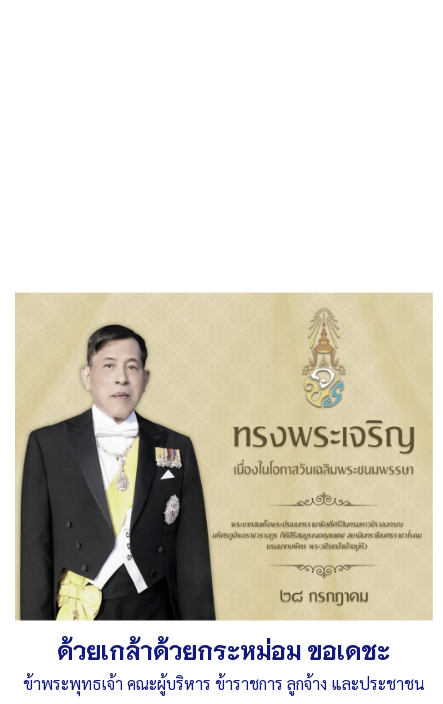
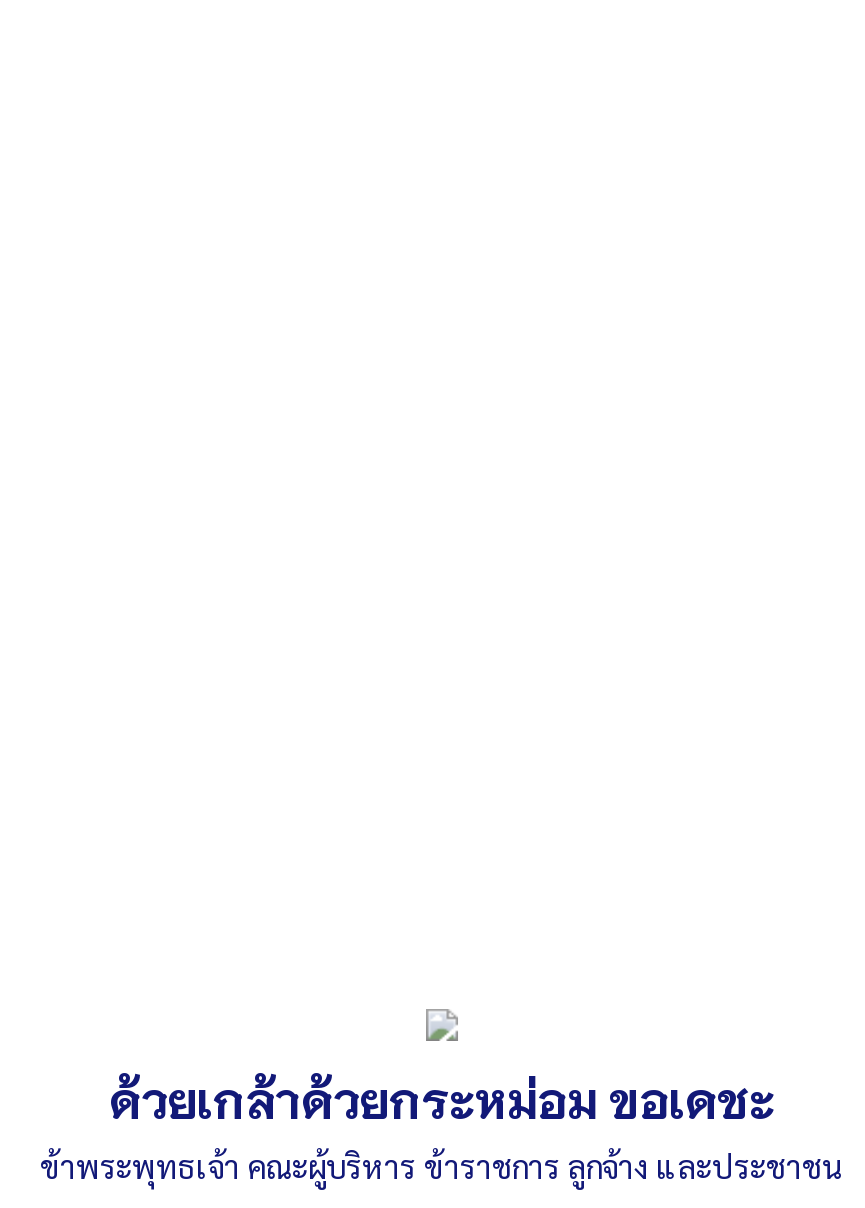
[14,292,433,622] [image] -> none

